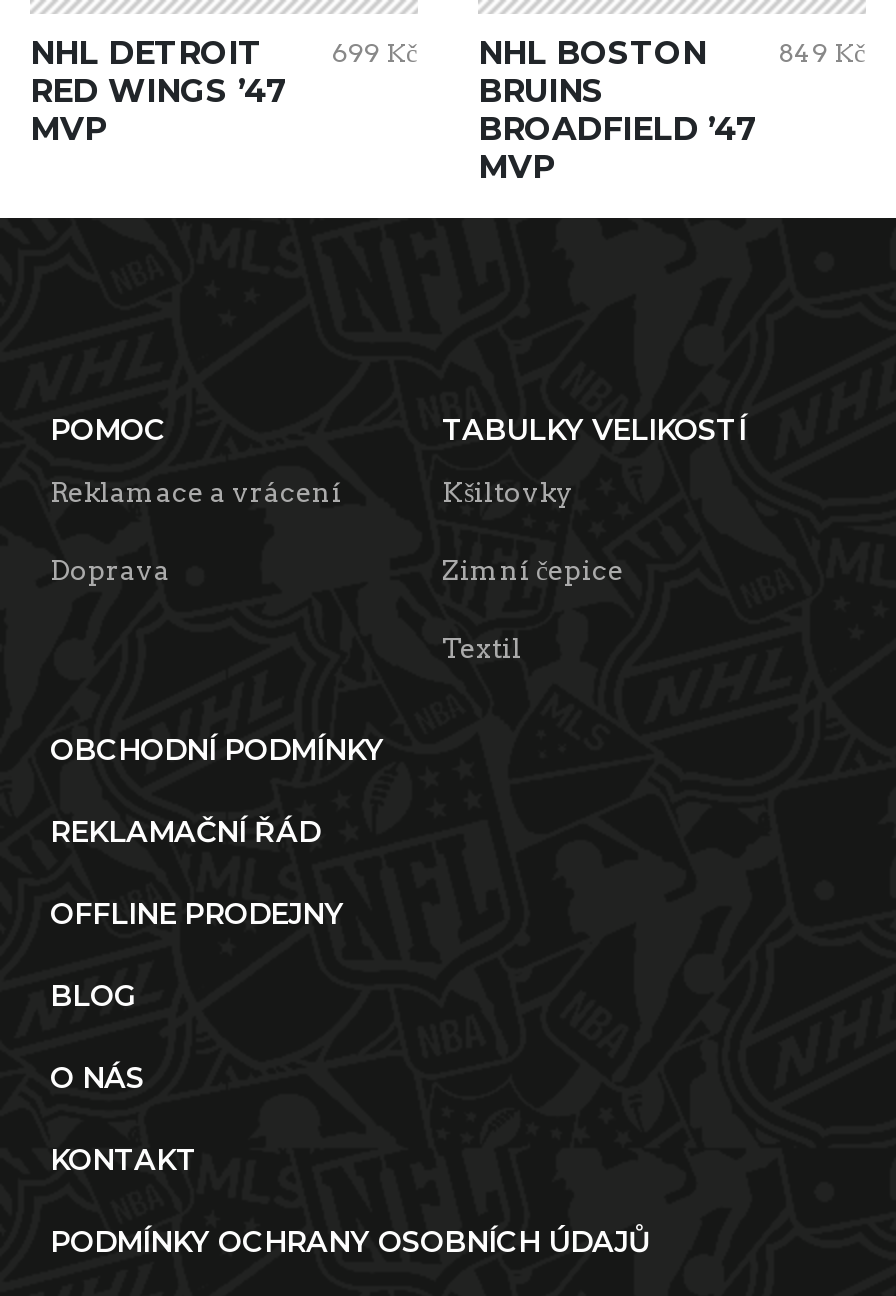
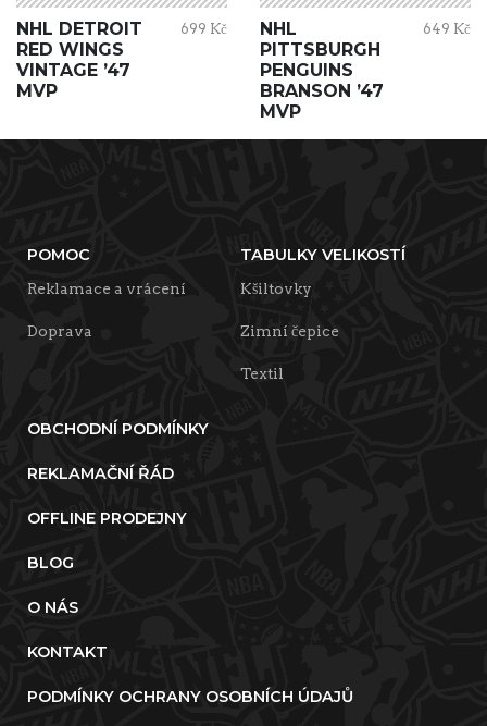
[478,34,758,148] NHL BOSTON | BRUINS | BROADFIELD ’47 -> [260,19,384,101] NHL | PITTSBURGH | PENGUINS | BRANSON ’47
[778,38,866,68] 849 Kč -> [423,21,471,37] 649 Kč
[30,72,288,110] RED WINGS ’47 -> [16,39,130,81] RED WINGS | VINTAGE ’47

